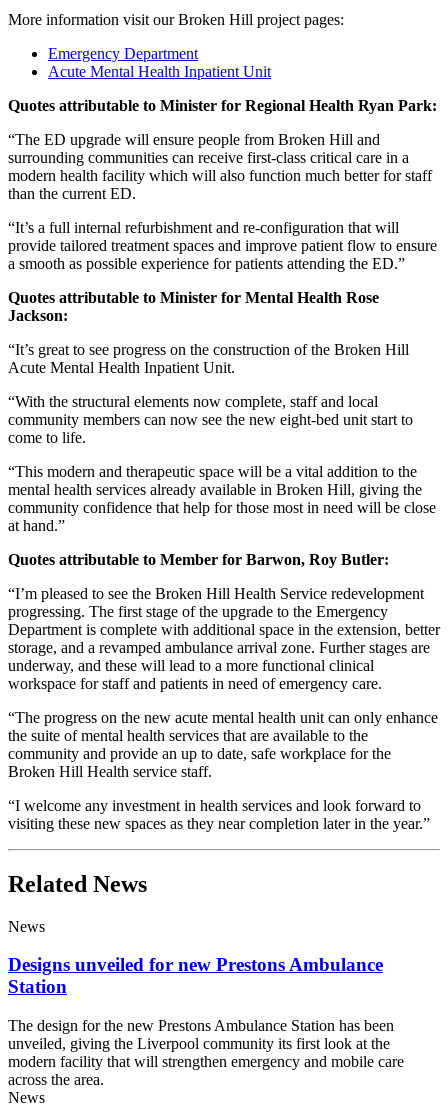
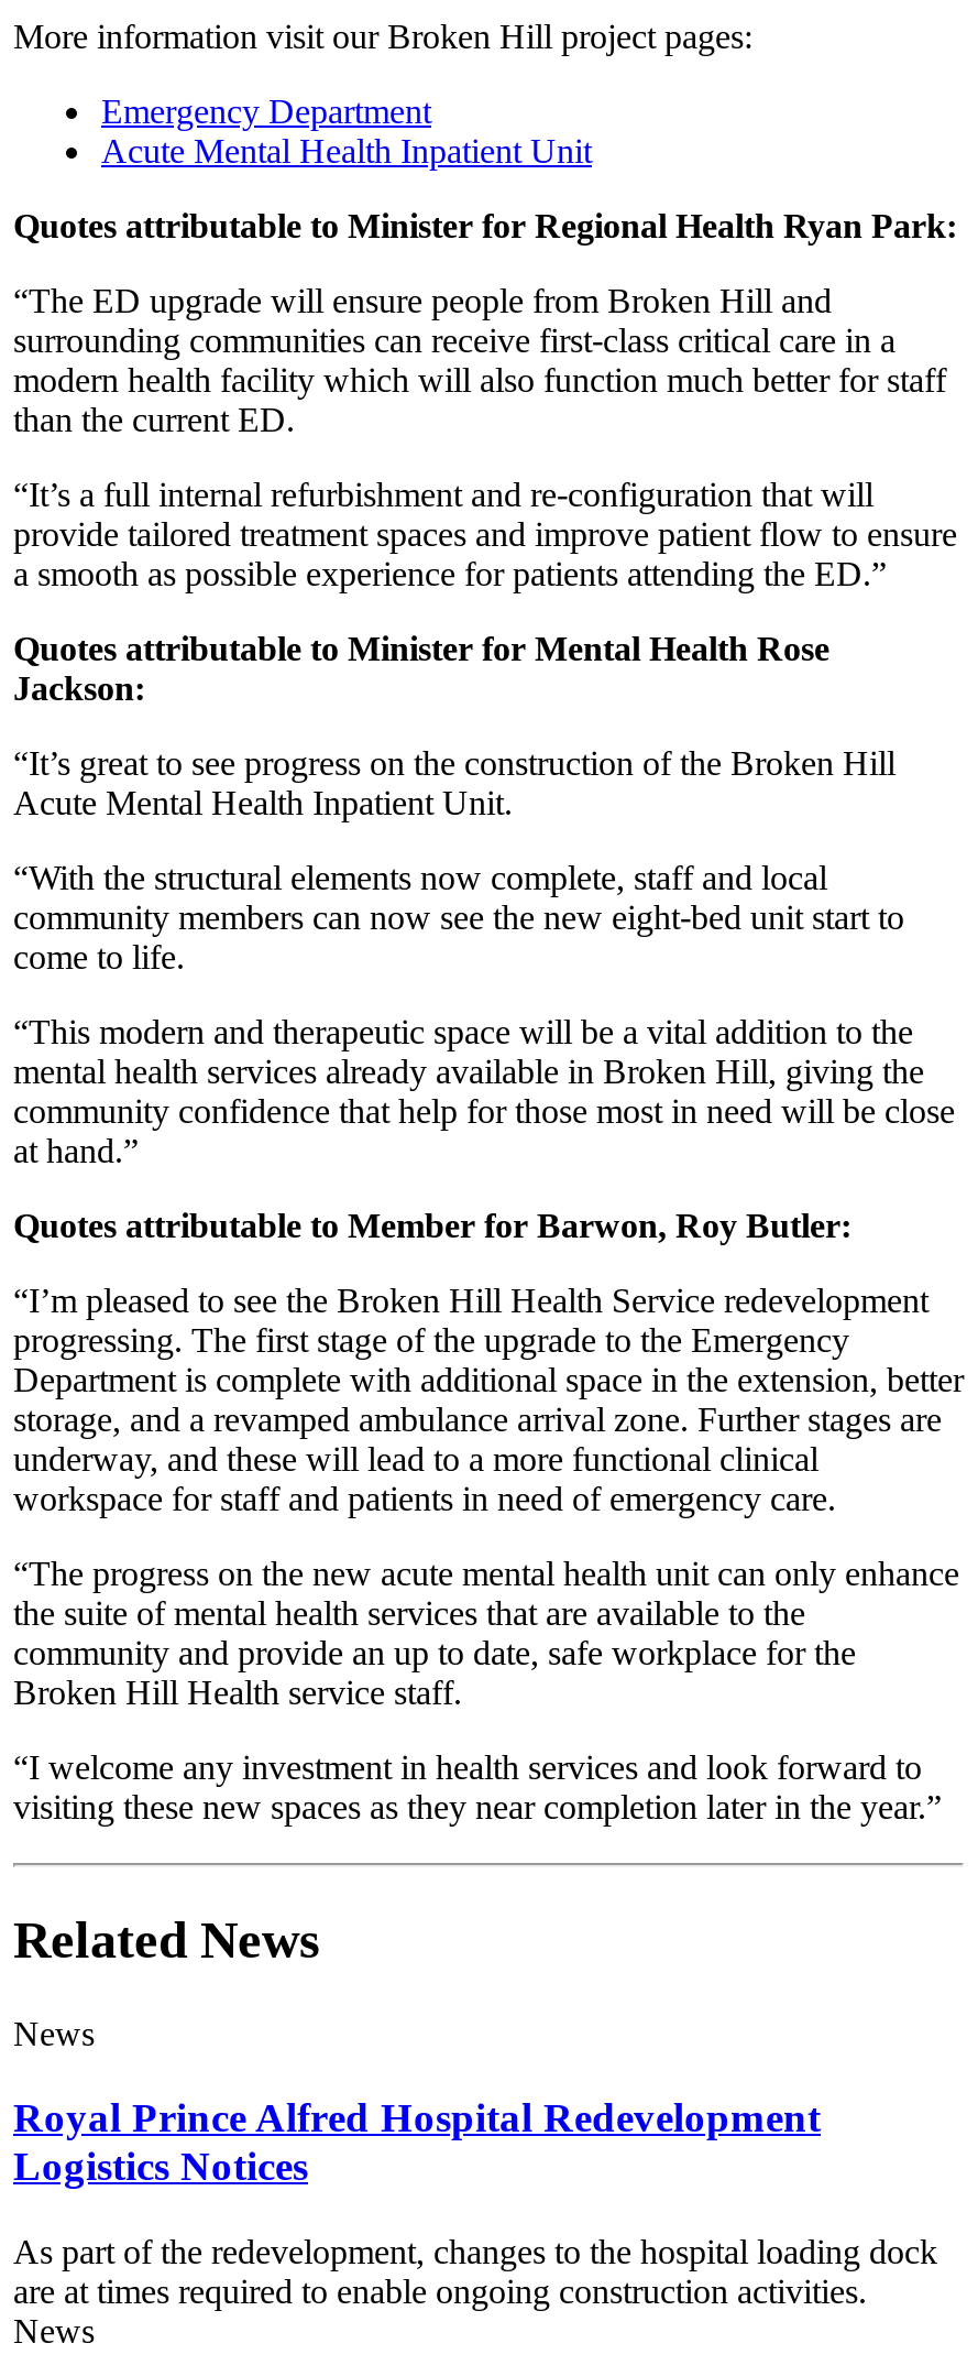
[8,954,383,997] Designs unveiled for new Prestons Ambulance | Station -> [13,2095,821,2189] Royal Prince Alfred Hospital Redevelopment | Logistics Notices
[8,1017,404,1088] The design for the new Prestons Ambulance Station has been | unveiled, giving the Liverpool community its first look at the | modern facility that will strengthen emergency and mobile care | across the area. -> [13,2233,937,2310] As part of the redevelopment, changes to the hospital loading dock | are at times required to enable ongoing construction activities.

